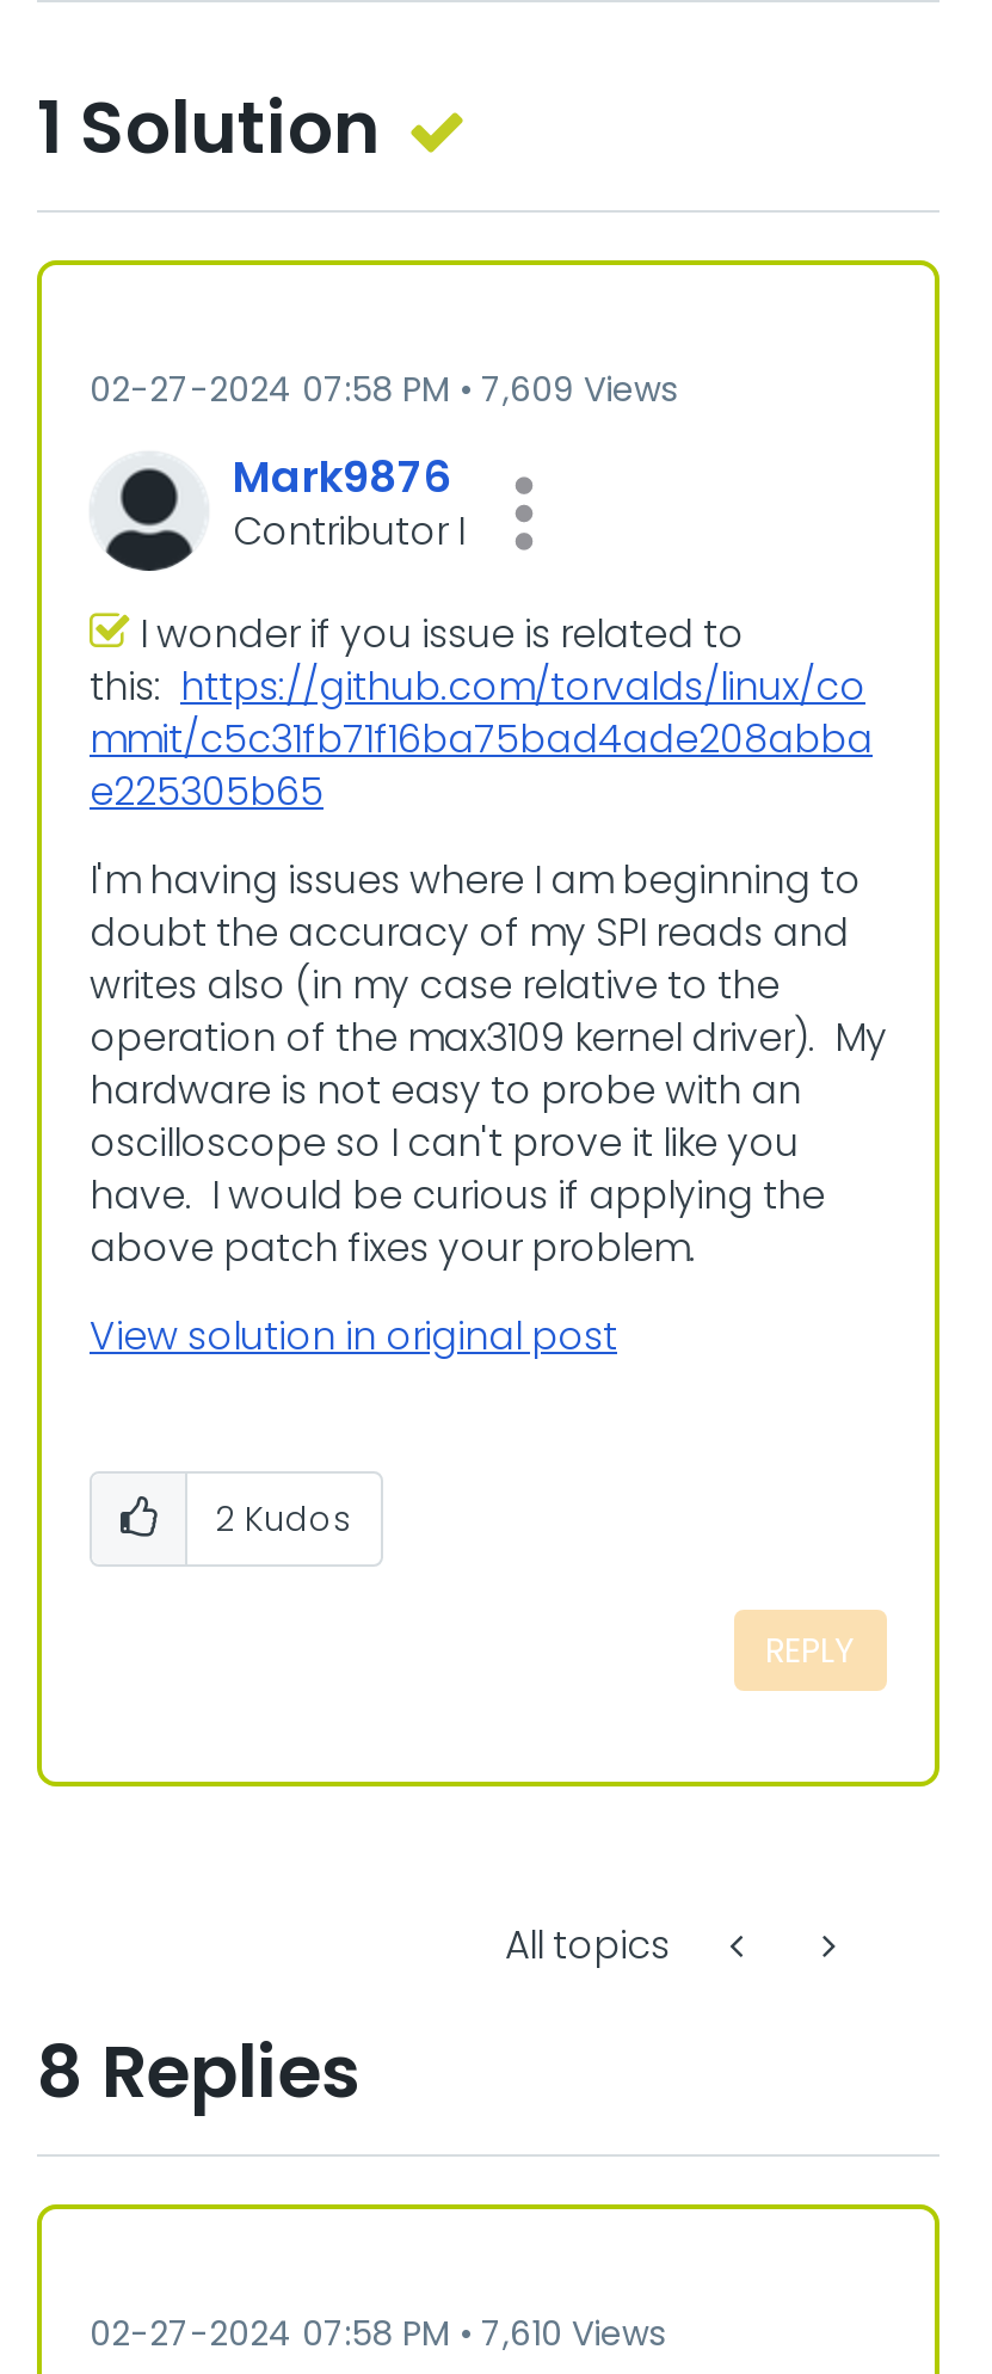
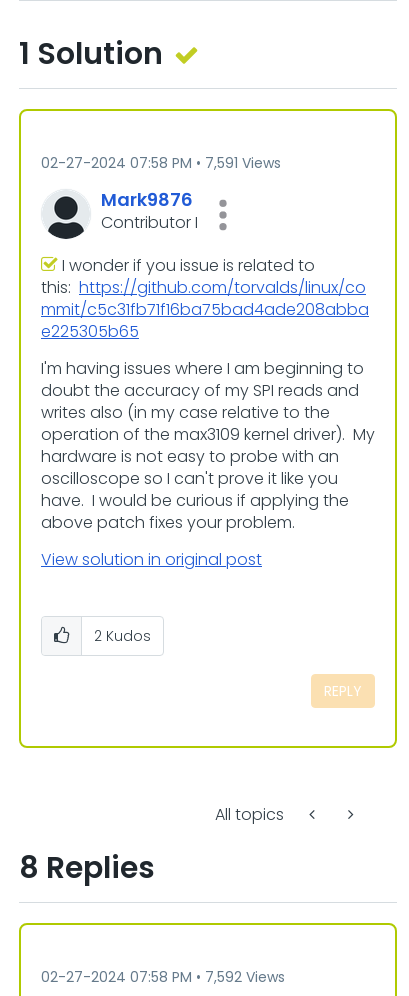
[90,366,677,414] 02-27-2024 07:58 PM 7,609 Views -> [41,153,281,173] 02-27-2024 07:58 PM 7,591 Views
[90,2310,665,2358] 02-27-2024 07:58 PM 7,610 Views -> [41,967,285,987] 02-27-2024 07:58 PM 7,592 Views

